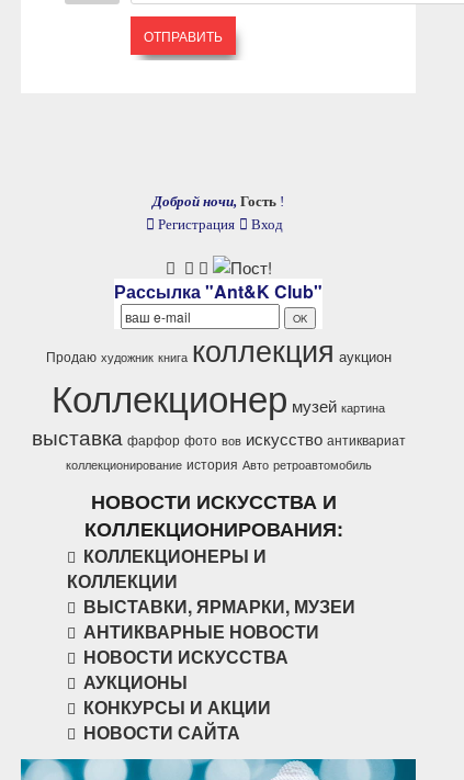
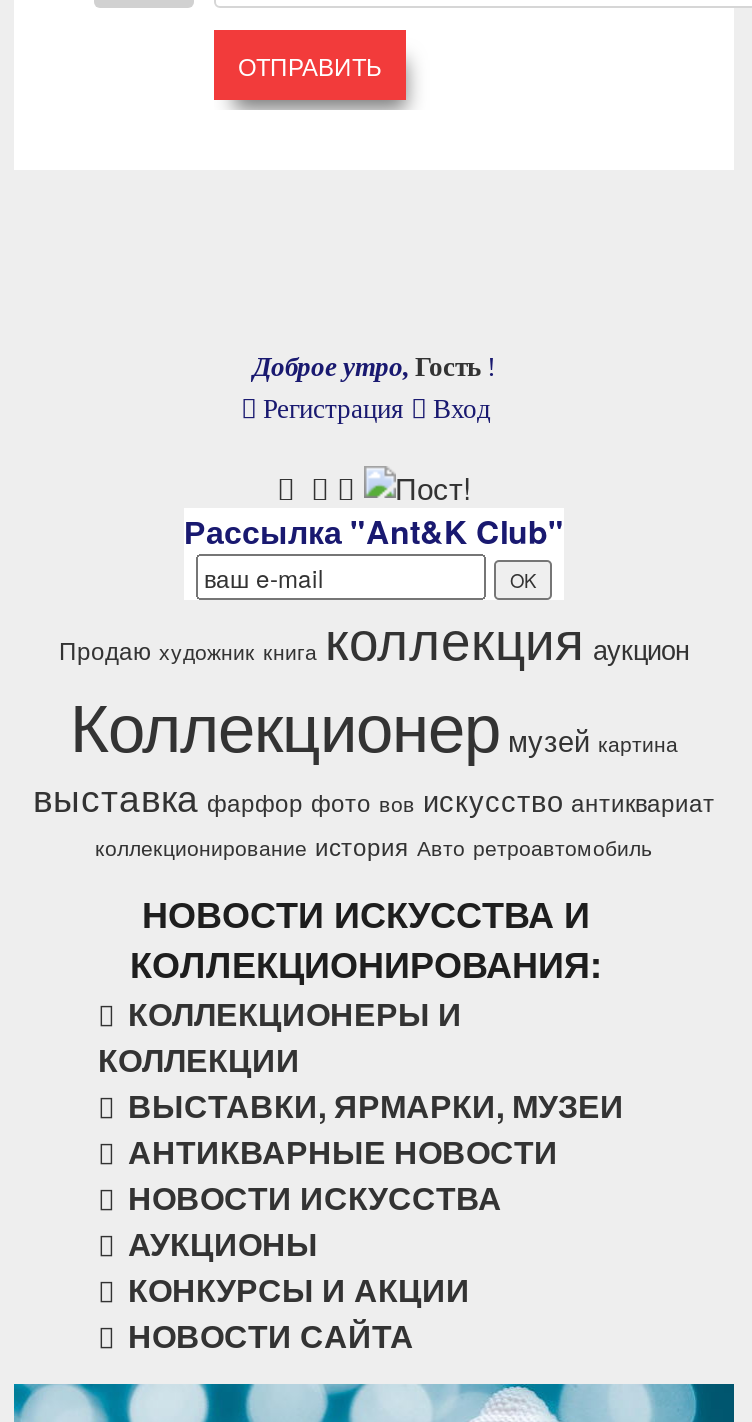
[152,193,284,210] Доброй ночи, Гость ! -> [253,352,495,382] Доброе утро, Гость !

